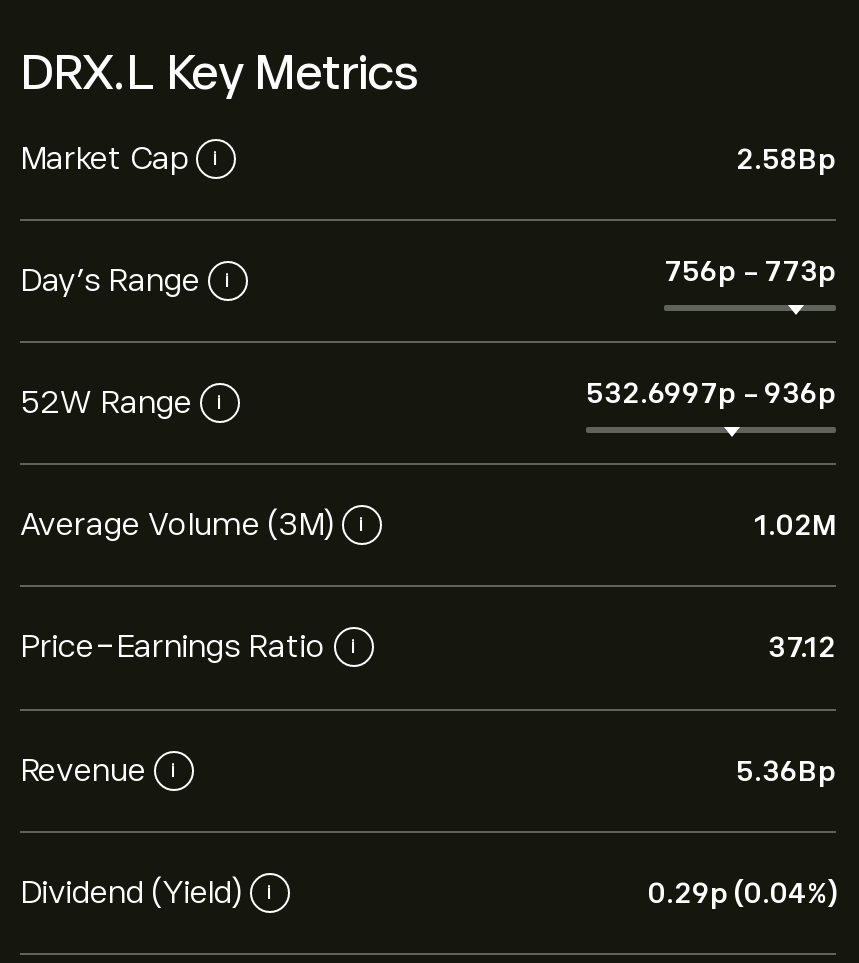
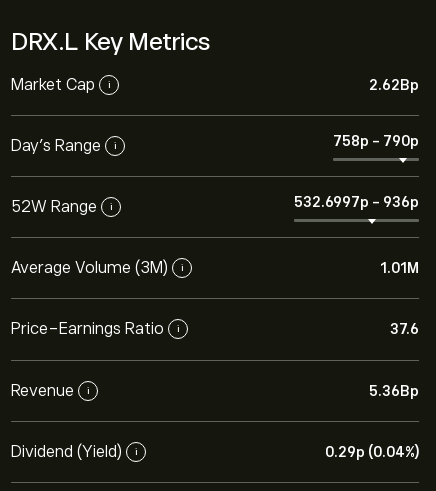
[736,143,836,175] 2.58Bp -> [369,77,419,93] 2.62Bp
[664,254,836,286] 756p - 773p -> [333,132,419,148] 758p - 790p
[754,509,836,541] 1.02M -> [380,260,419,276] 1.01M
[768,631,836,663] 37.12 -> [390,321,419,337] 37.6

